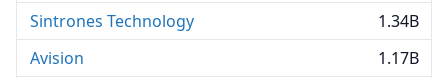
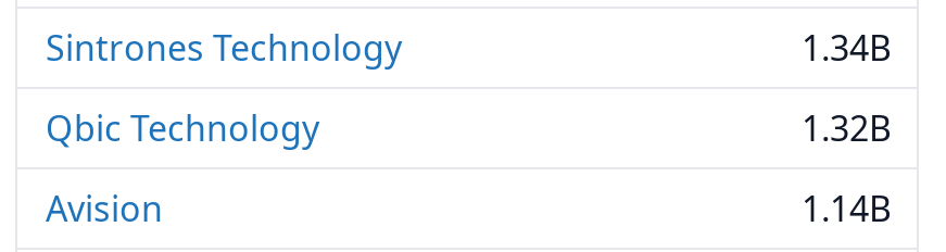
none -> [46,104,891,152] Qbic Technology | 1.32B
[378,47,419,69] 1.17B -> [802,185,891,232] 1.14B

